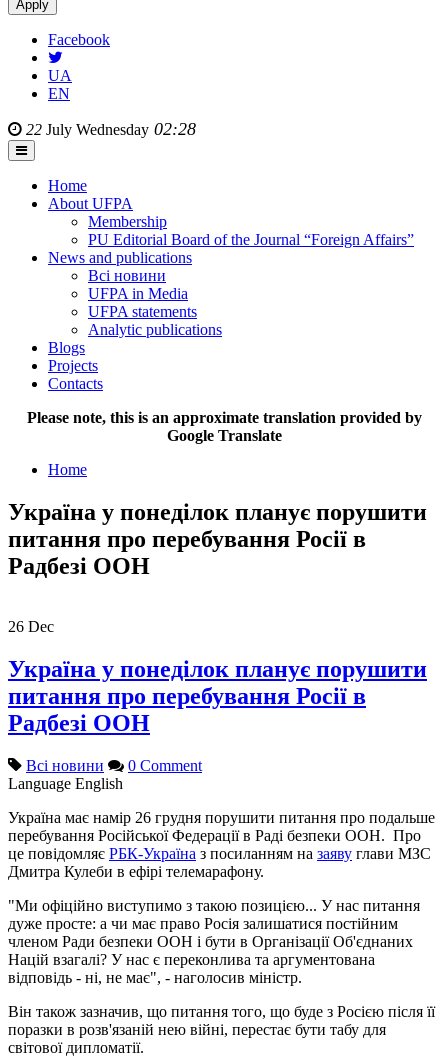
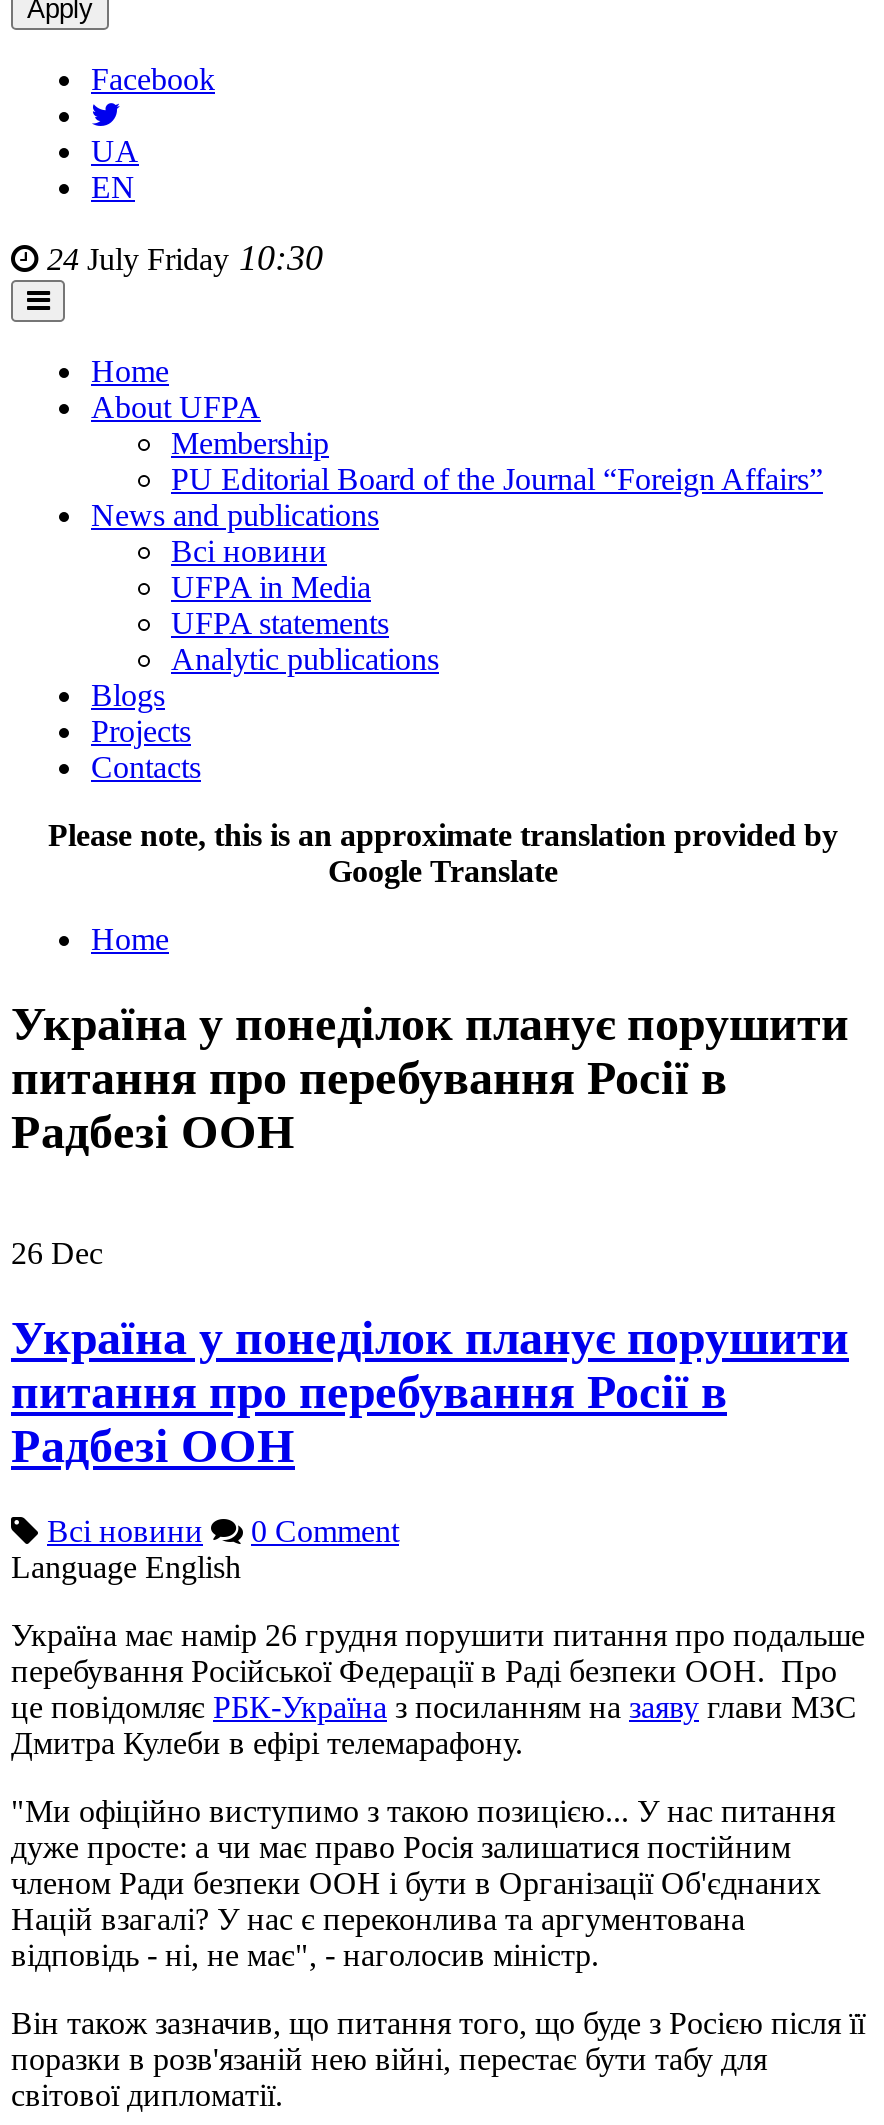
[22,119,196,139] 22 July Wednesday 02:28 -> [39,238,323,278] 24 July Friday 10:30

